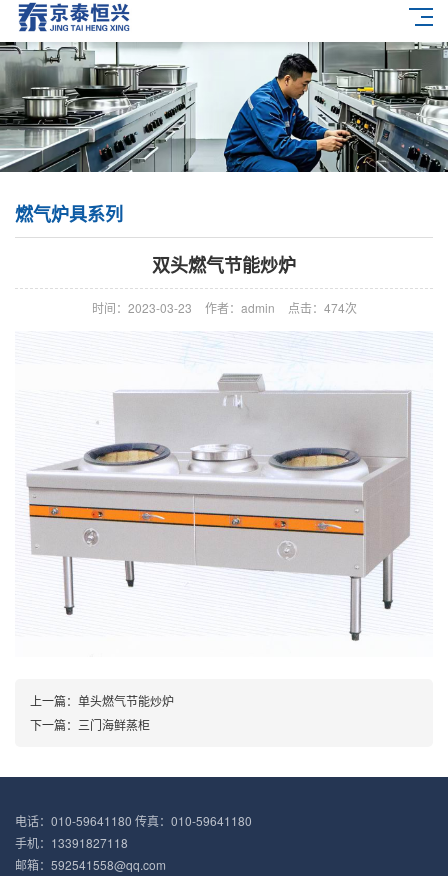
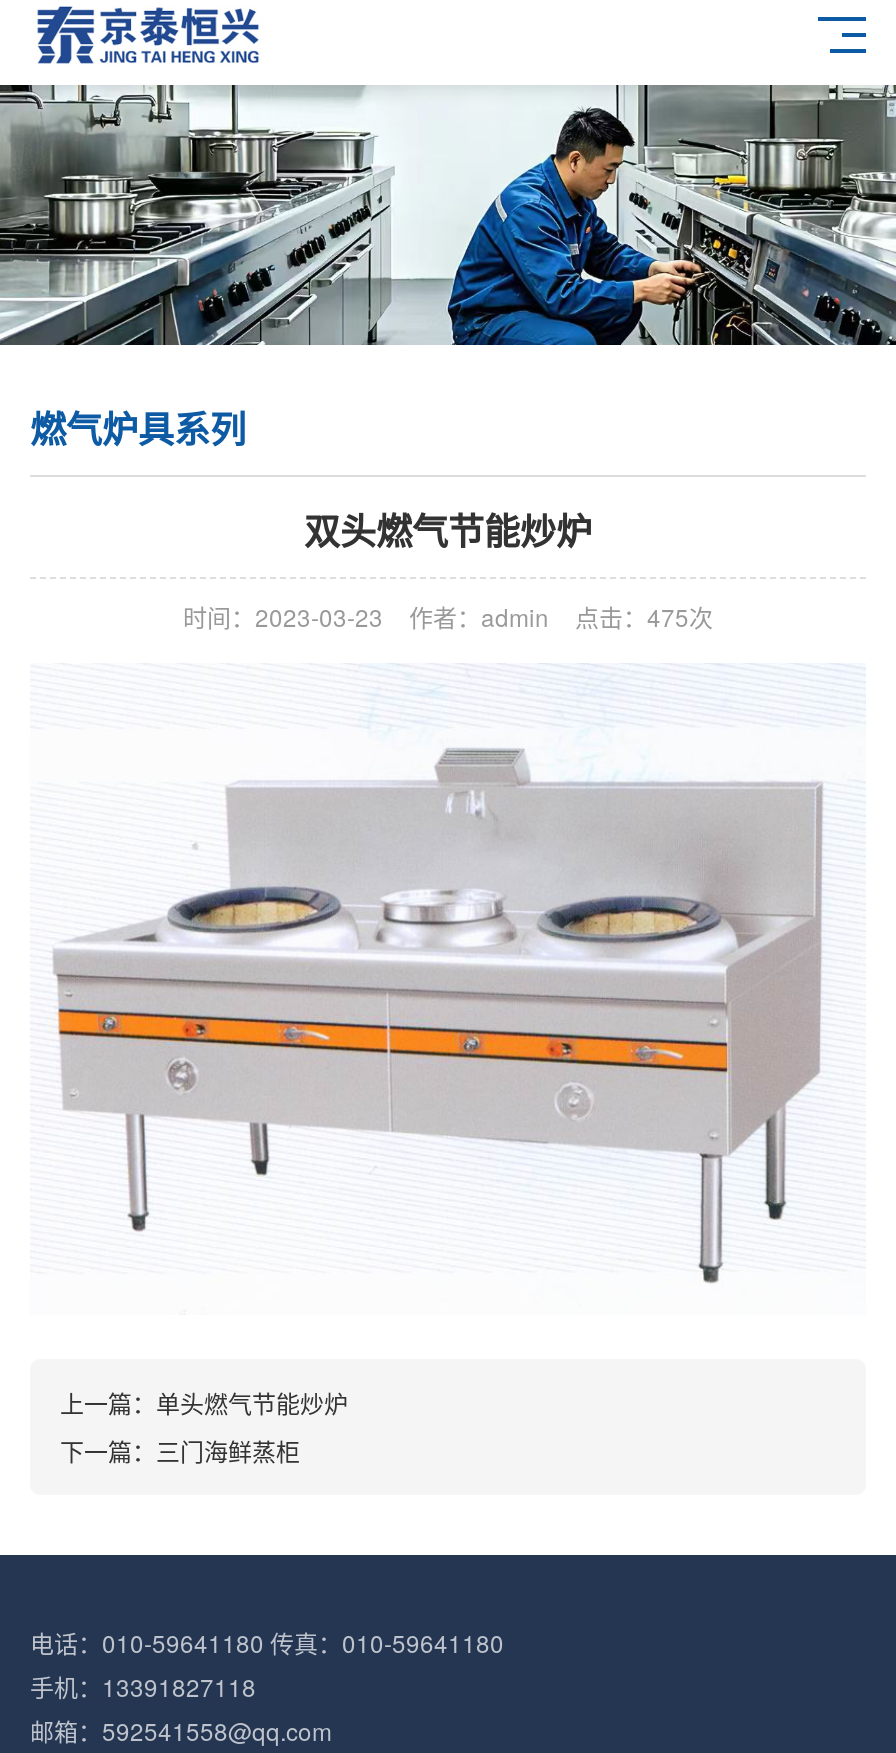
[91,299,356,316] 时间：2023-03-23 作者：admin 点击：474次 -> [183,599,713,633] 时间：2023-03-23 作者：admin 点击：475次

